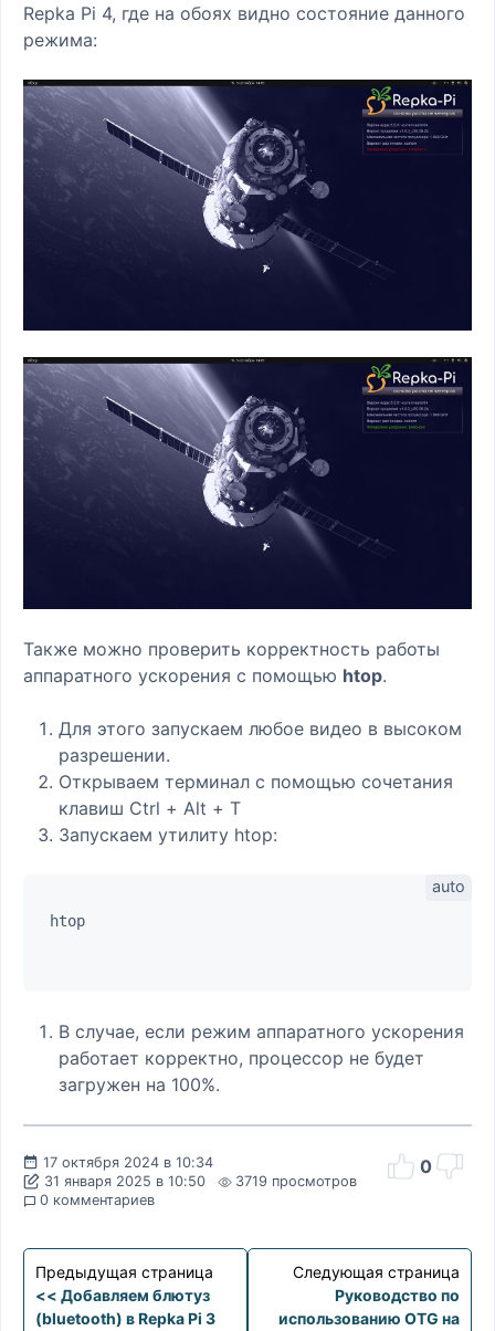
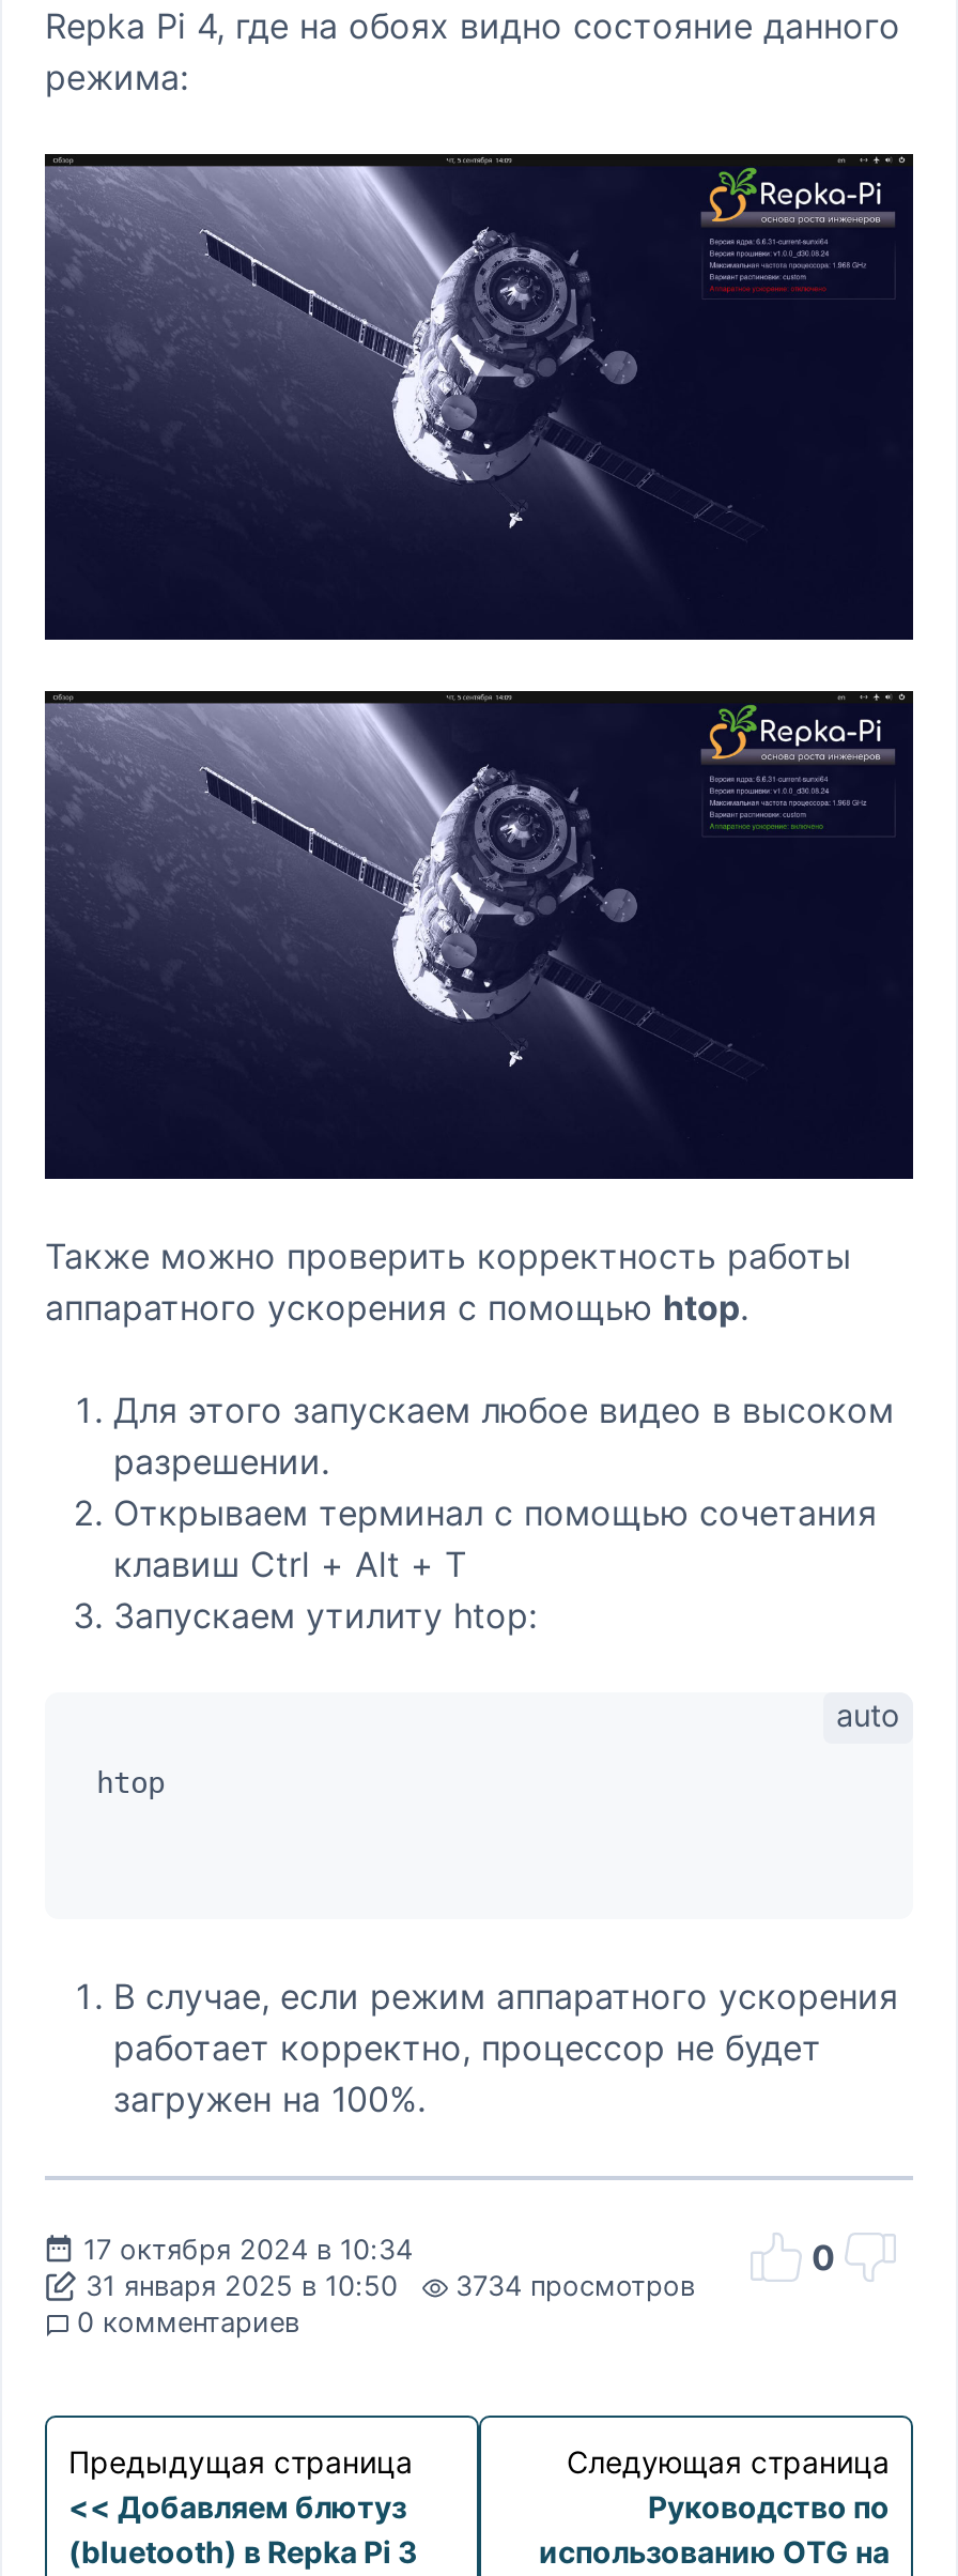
[44,1172,357,1189] 31 января 2025 в 10:50 3719 просмотров -> [86,2269,695,2301] 31 января 2025 в 10:50 3734 просмотров

